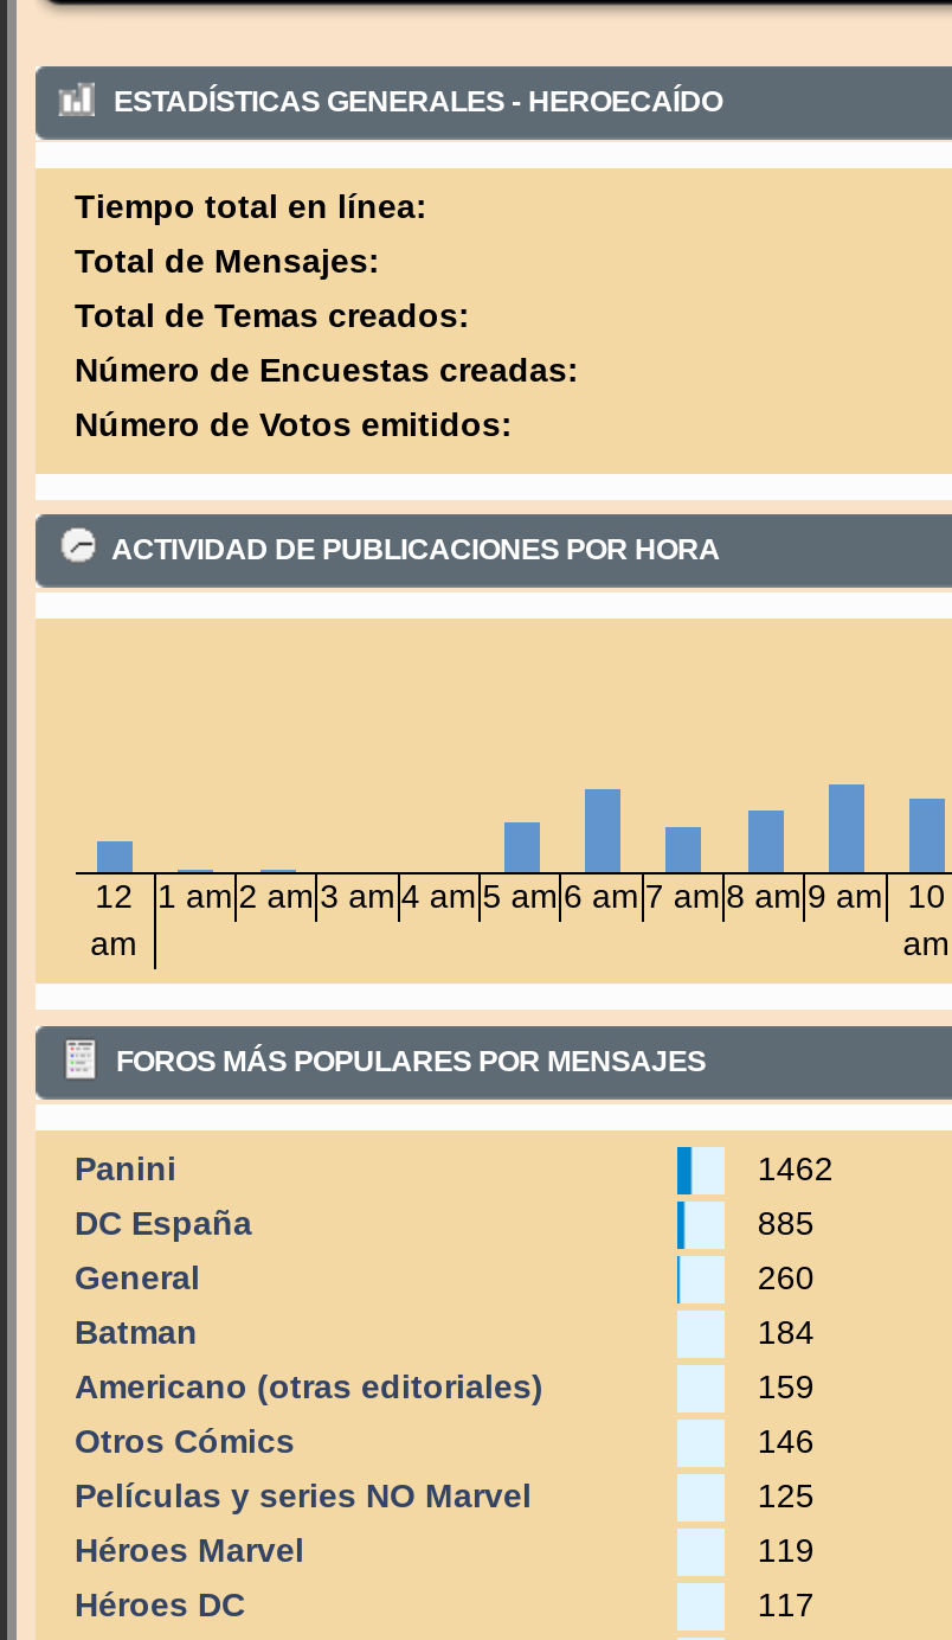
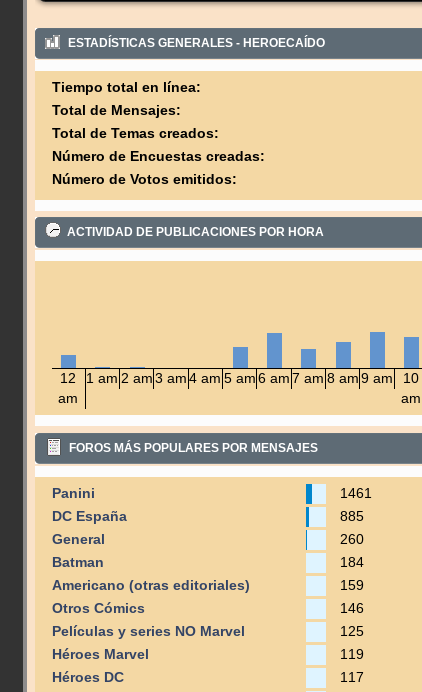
[757,1152,833,1188] 1462 -> [340,486,372,501] 1461

